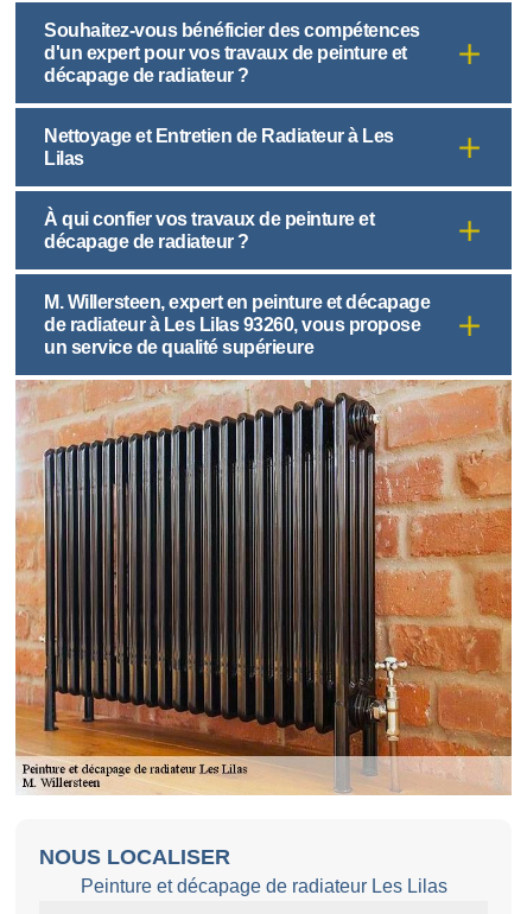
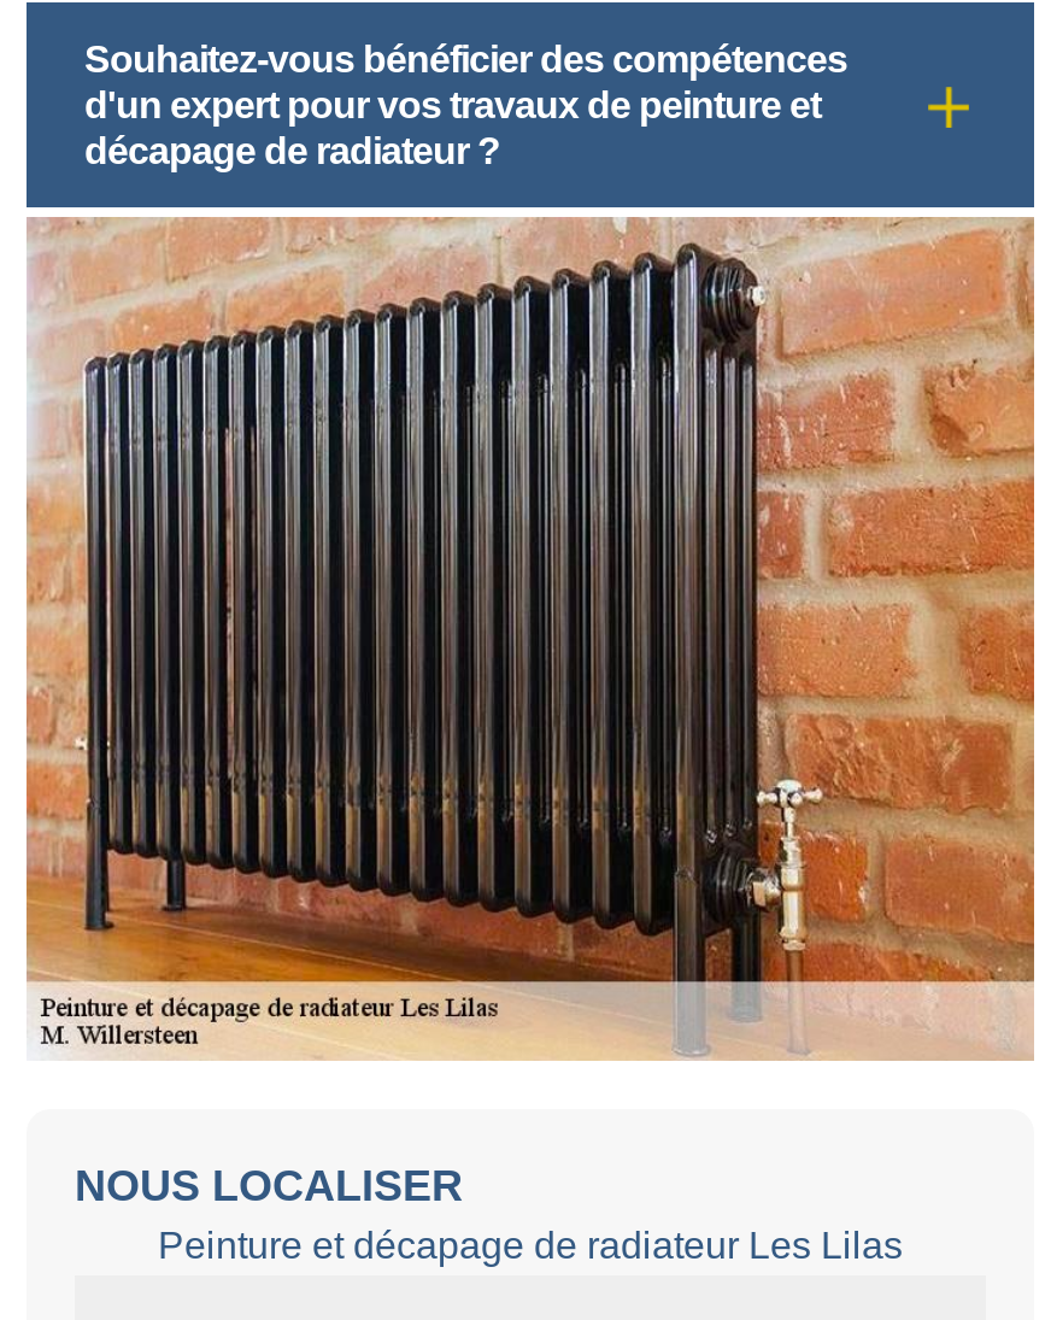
[14,107,513,357] [image] | Nettoyage et Entretien de Radiateur à Les | Lilas | À qui confier vos travaux de peinture et | décapage de radiateur ? | M. Willersteen, expert en peinture et décapage | de radiateur à Les Lilas 93260, vous propose | un service de qualité supérieure -> none

